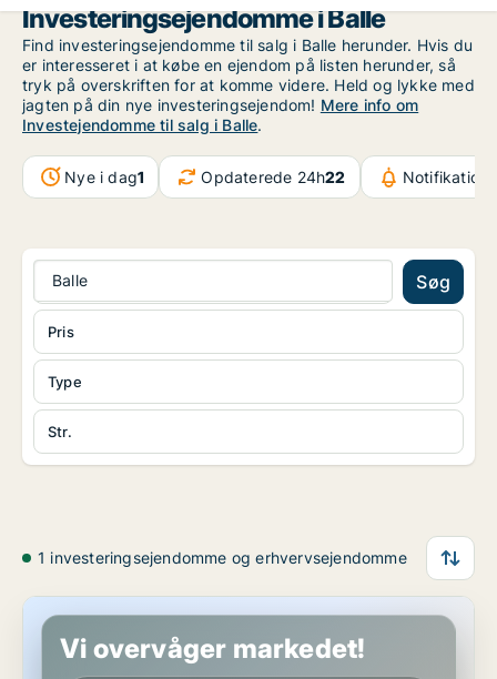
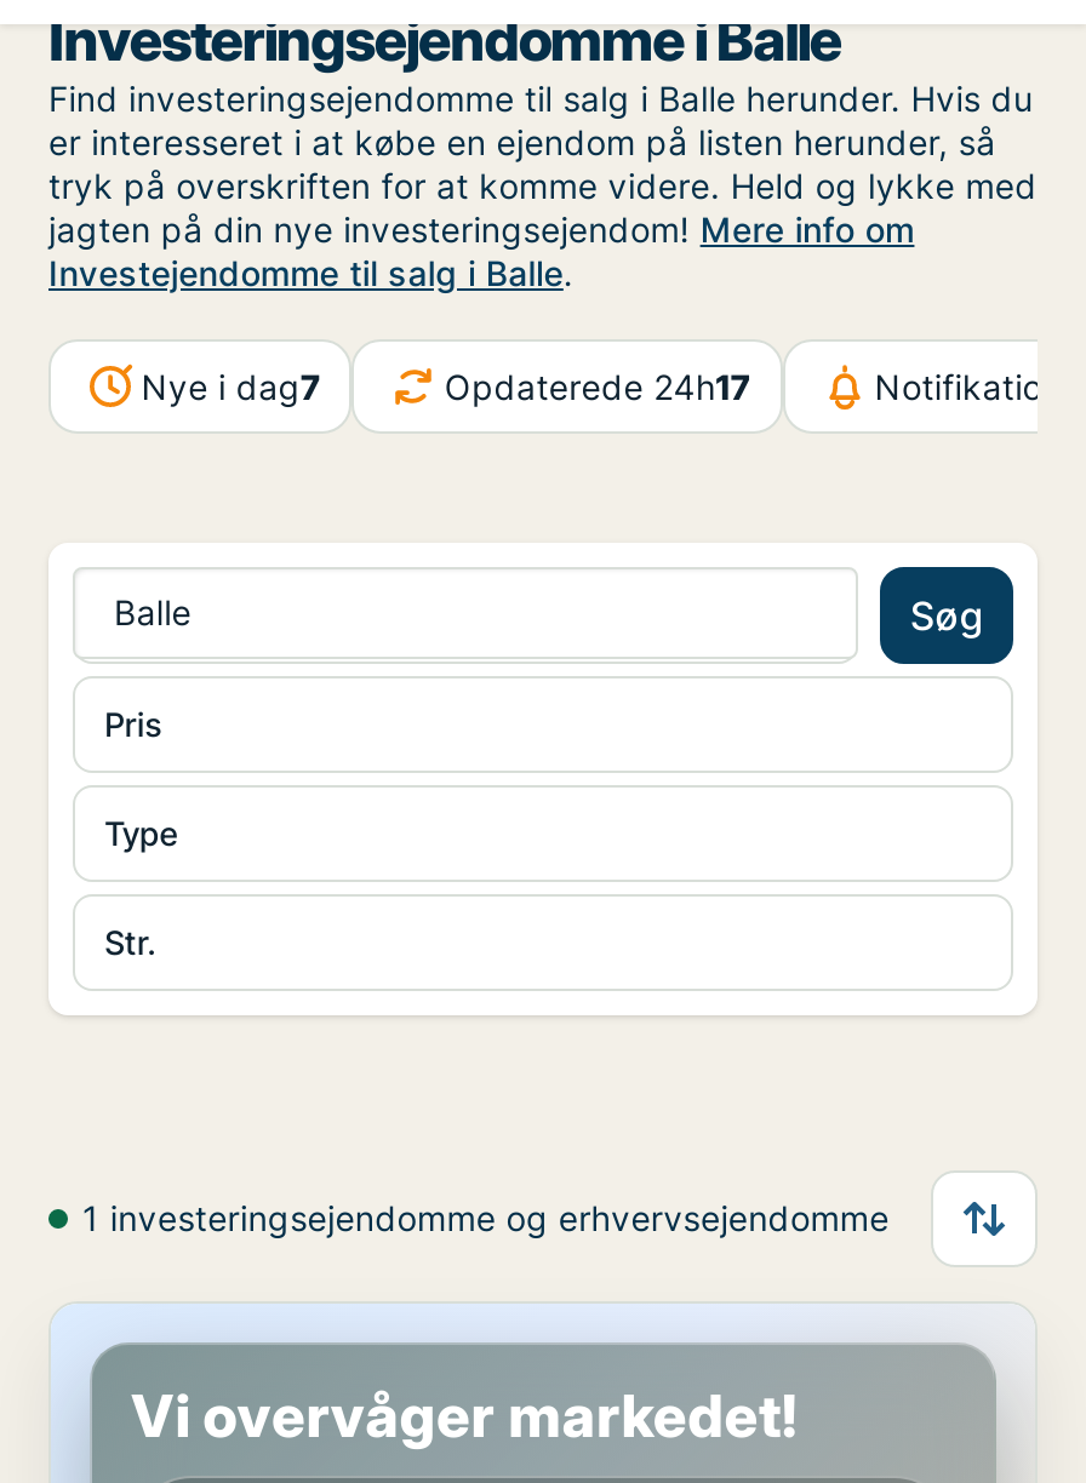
[65,167,144,186] Nye i dag1 -> [141,365,320,406] Nye i dag7
[201,167,346,186] Opdaterede 24h22 -> [445,365,751,406] Opdaterede 24h17

